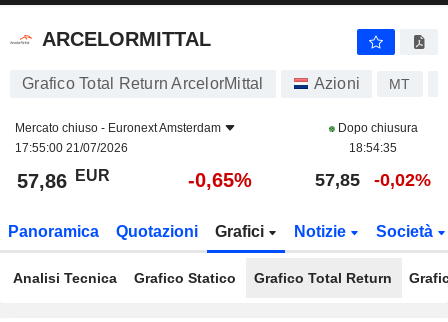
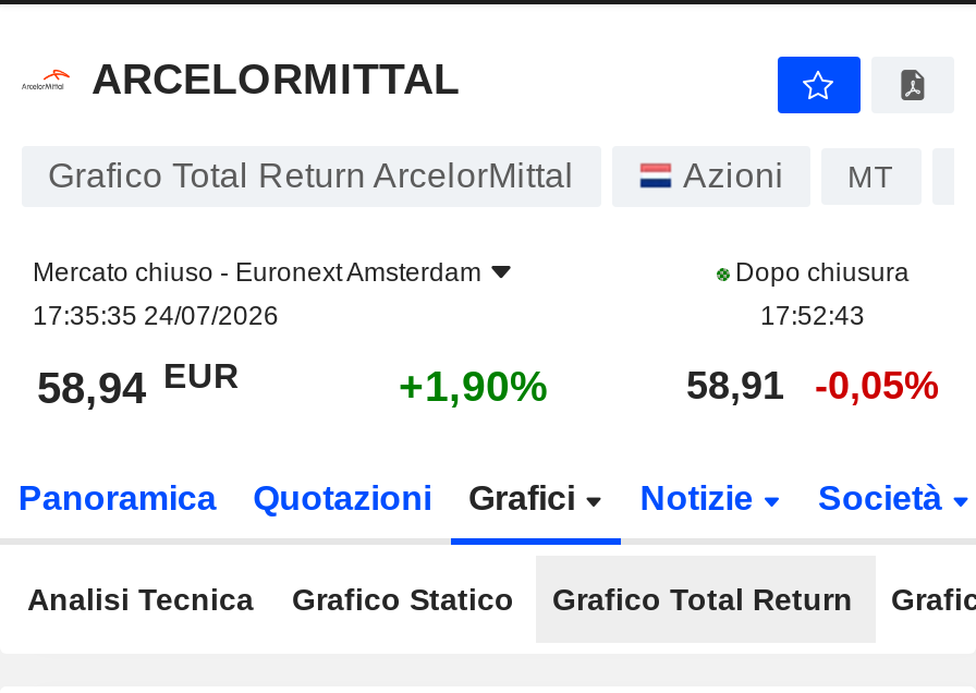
[15,141,128,155] 17:55:00 21/07/2026 -> [33,301,279,331] 17:35:35 24/07/2026
[349,141,397,155] 18:54:35 -> [760,301,865,331] 17:52:43
[17,166,110,192] 57,86 EUR -> [37,356,240,412] 58,94 EUR
[188,169,252,191] -0,65% -> [399,362,549,410] +1,90%
[315,170,360,190] 57,85 -> [686,364,784,408] 58,91
[374,170,431,190] -0,02% -> [815,364,939,408] -0,05%

